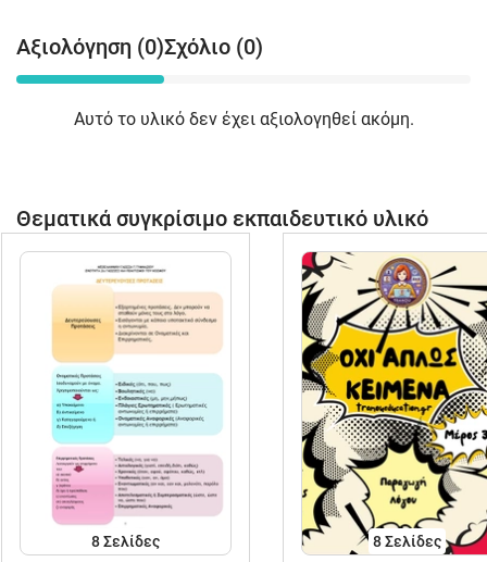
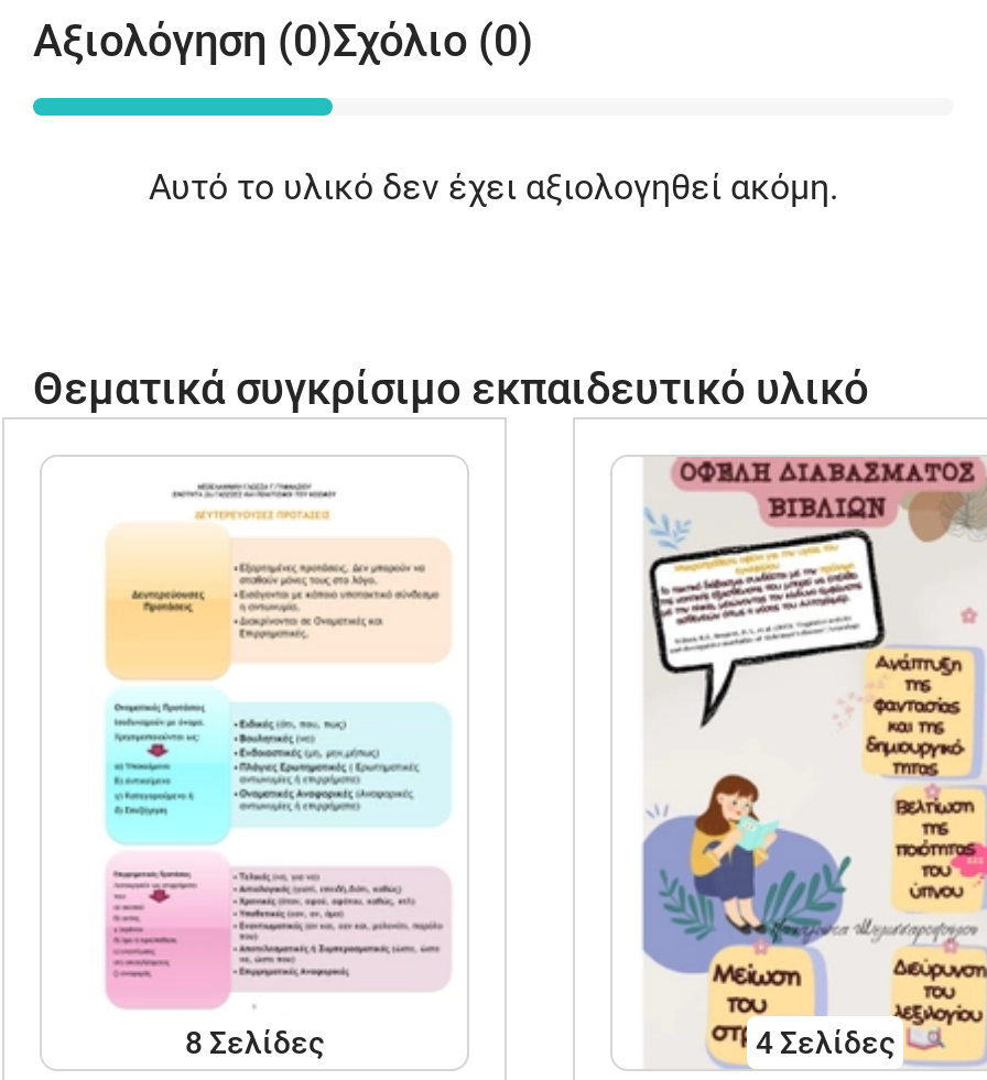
[301,251,484,555] [image] | 8 Σελίδες -> [612,455,980,1069] [image] | 4 Σελίδες

